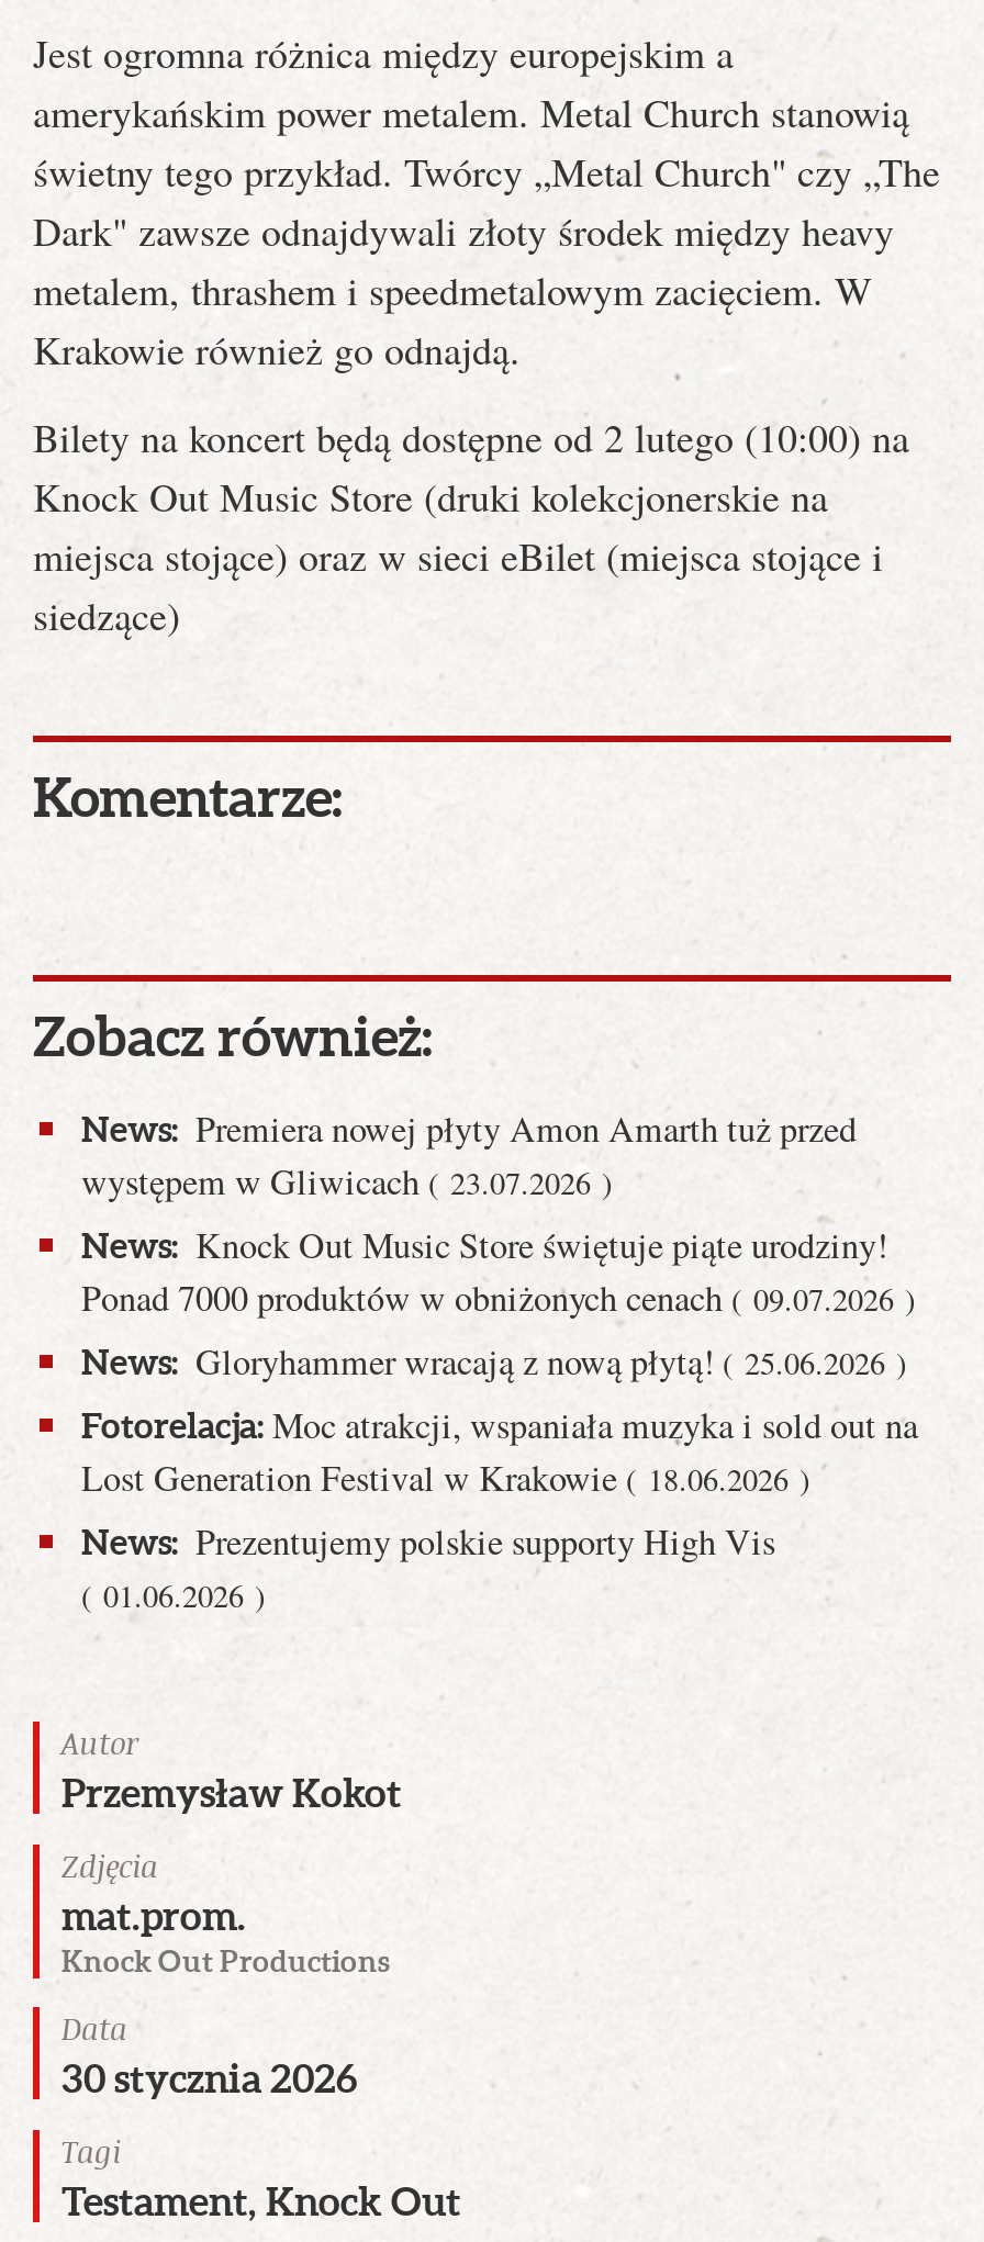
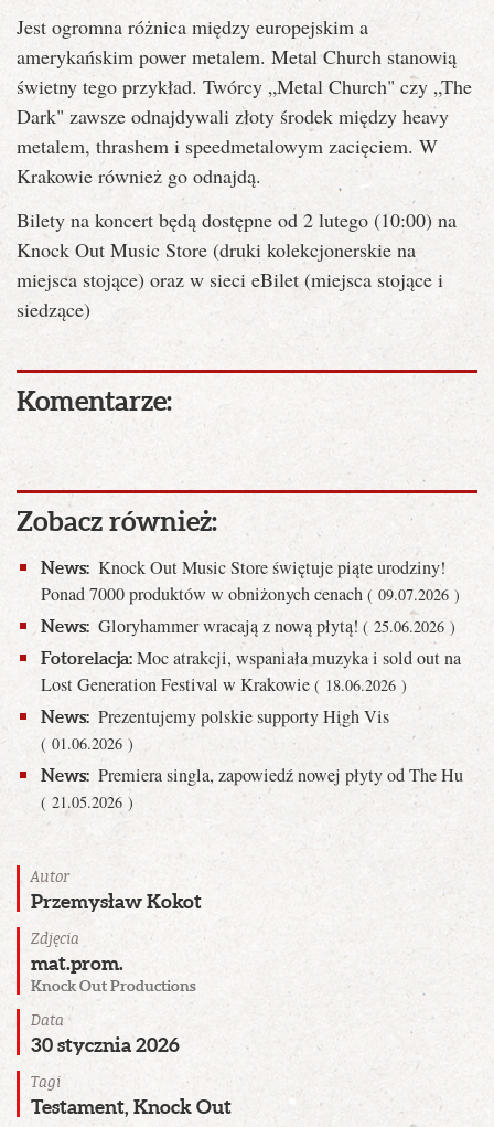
[81,1104,857,1205] News: Premiera nowej płyty Amon Amarth tuż przed | występem w Gliwicach ( 23.07.2026 ) -> none
moved [81,1220,918,1616] -> [41,555,461,754]: News: Knock Out Music Store świętuje piąte urodziny! | Ponad 7000 produktów w obniżonych cenach ( 09.07.2026 ) | News: Gloryhammer wracają z nową płytą! ( 25.06.2026 ) | Fotorelacja: Moc atrakcji, wspaniała muzyka i sold out na | Lost Generation Festival w Krakowie ( 18.06.2026 ) | News: Prezentujemy polskie supporty High Vis | ( 01.06.2026 )
none -> [41,763,463,812] News: Premiera singla, zapowiedź nowej płyty od The Hu | ( 21.05.2026 )

